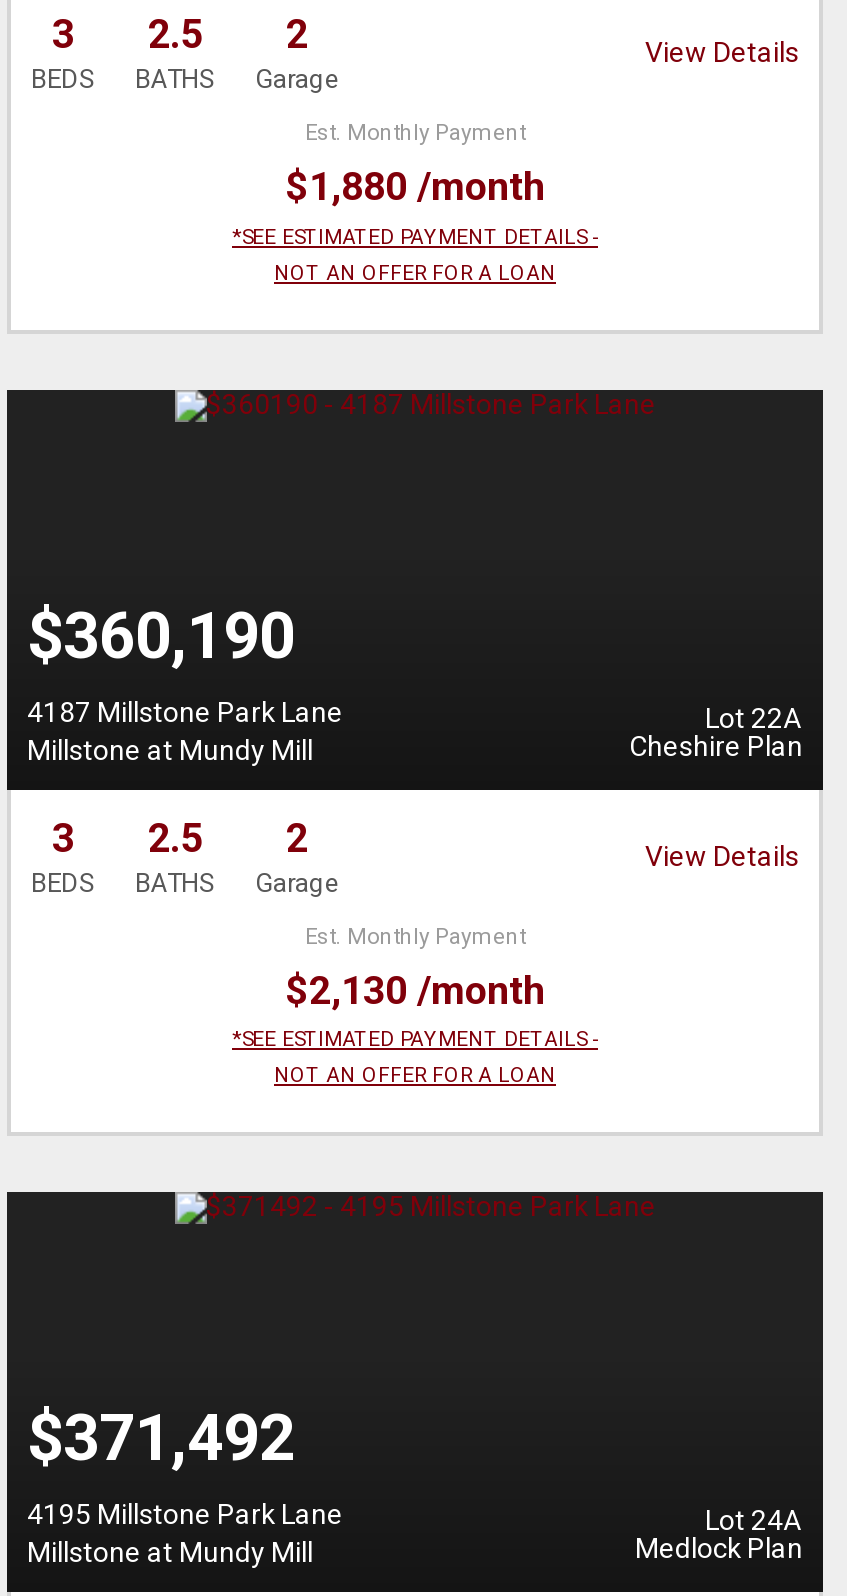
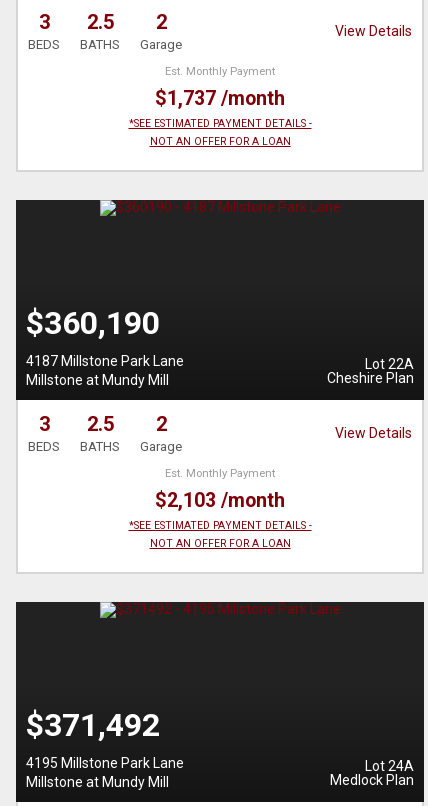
[285,164,545,210] $1,880 /month -> [155,87,285,110] $1,737 /month
[285,967,545,1013] $2,130 /month -> [155,489,285,512] $2,103 /month

